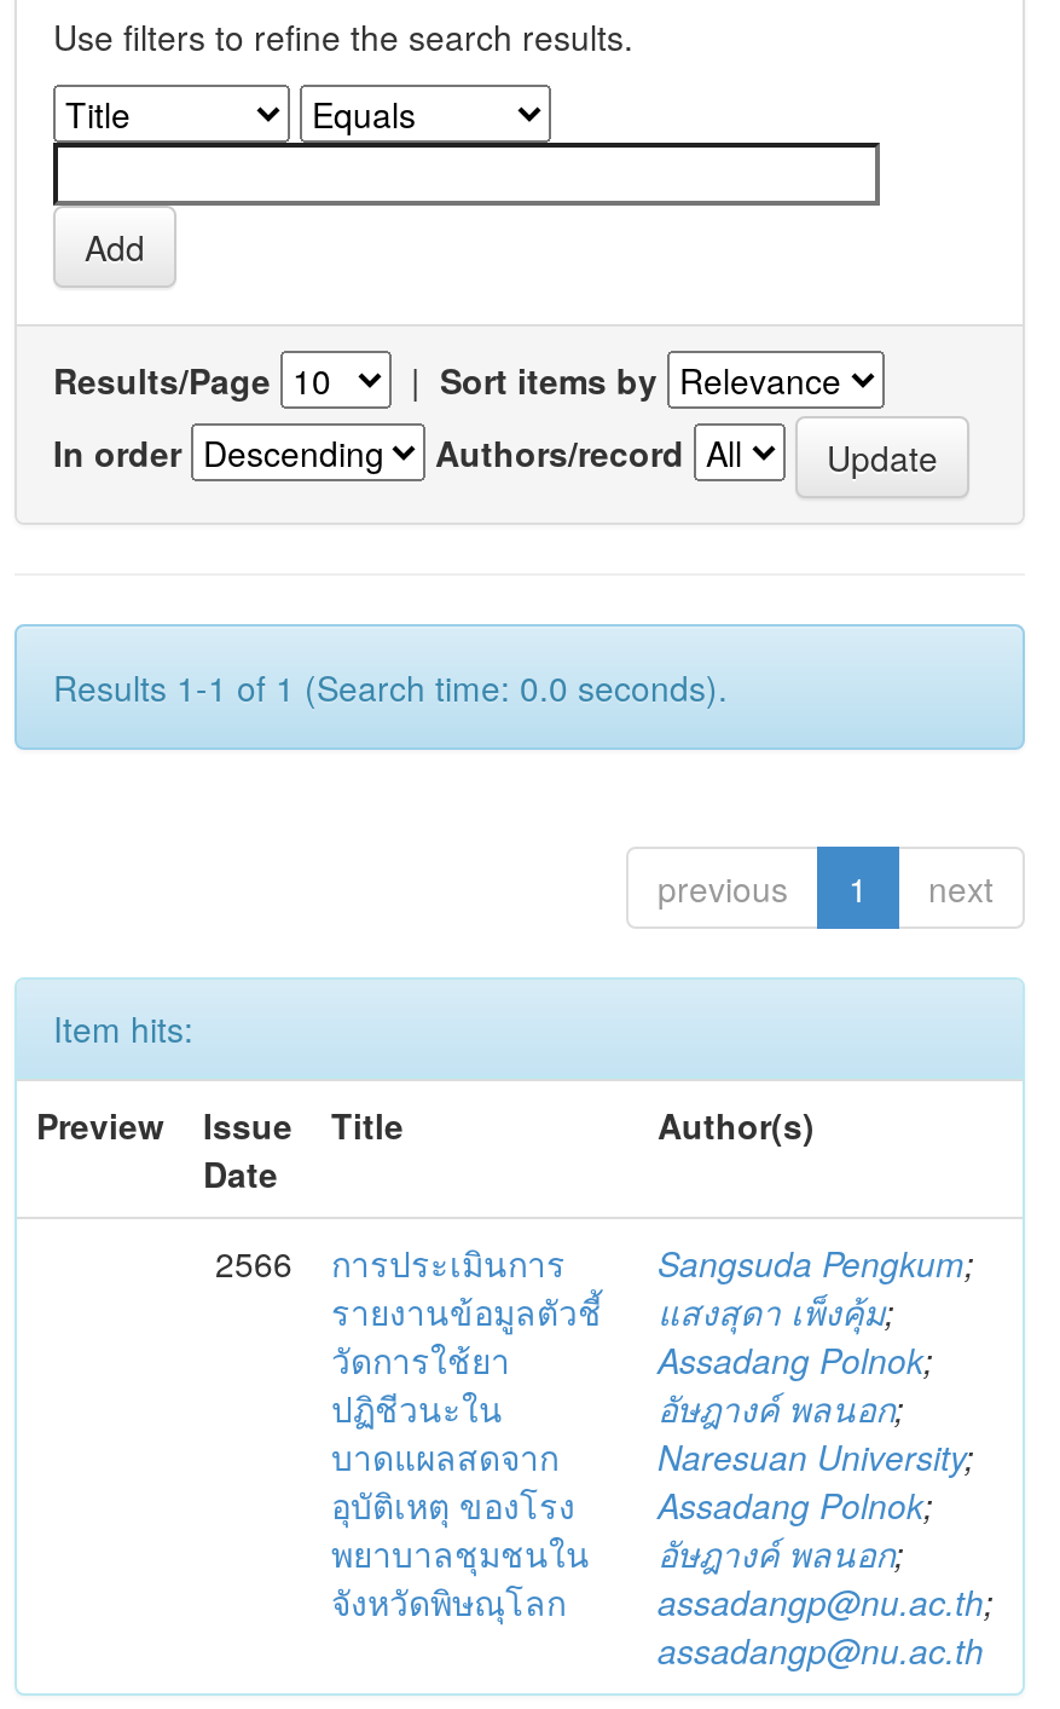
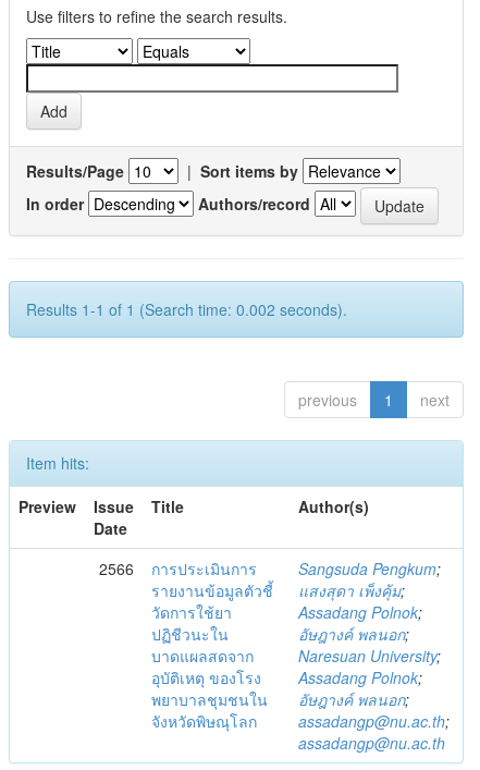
[53,663,728,711] Results 1-1 of 1 (Search time: 0.0 seconds). -> [26,298,347,320] Results 1-1 of 1 (Search time: 0.002 seconds).

